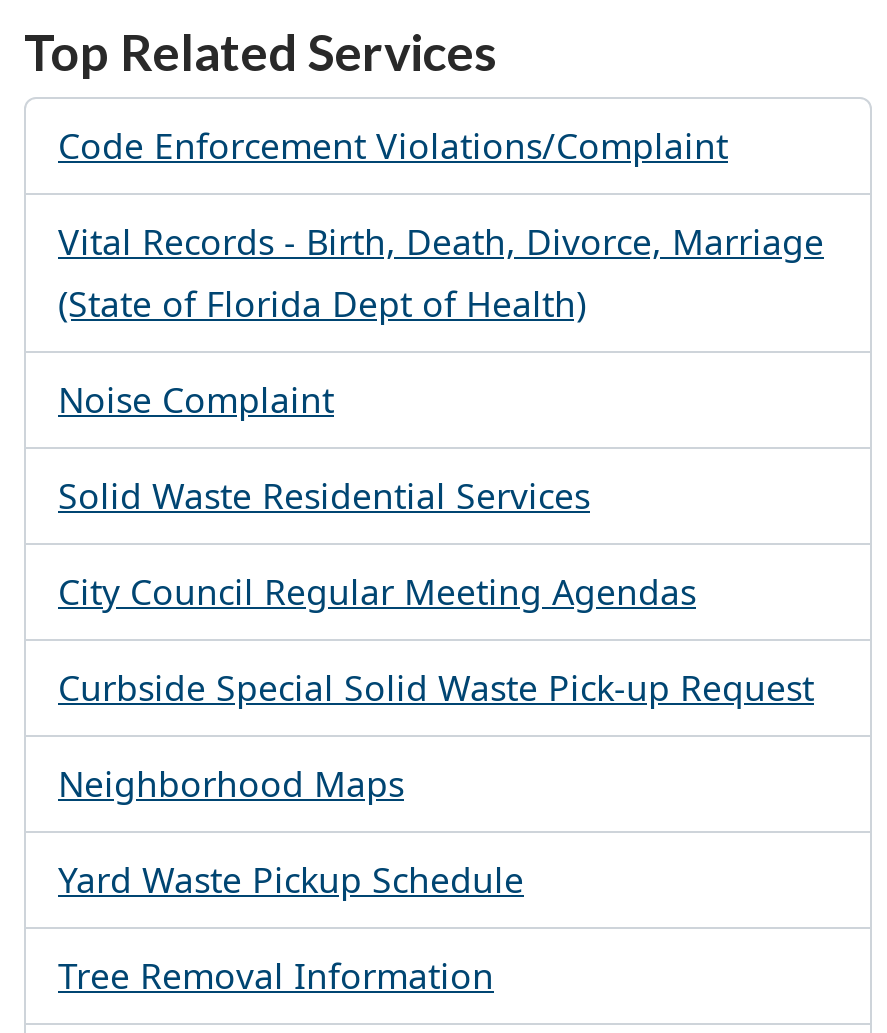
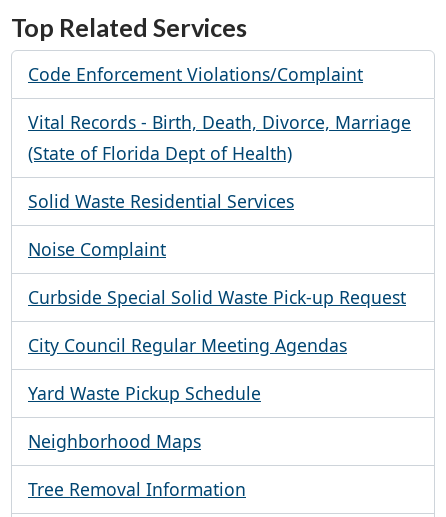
moved [58,375,334,423] -> [28,237,166,261]: Noise Complaint
moved [58,471,590,519] -> [28,189,294,213]: Solid Waste Residential Services
moved [58,567,696,615] -> [28,333,347,357]: City Council Regular Meeting Agendas
moved [58,663,814,711] -> [28,285,406,309]: Curbside Special Solid Waste Pick-up Request
moved [58,759,404,807] -> [28,429,201,453]: Neighborhood Maps
moved [58,855,524,903] -> [28,381,261,405]: Yard Waste Pickup Schedule

